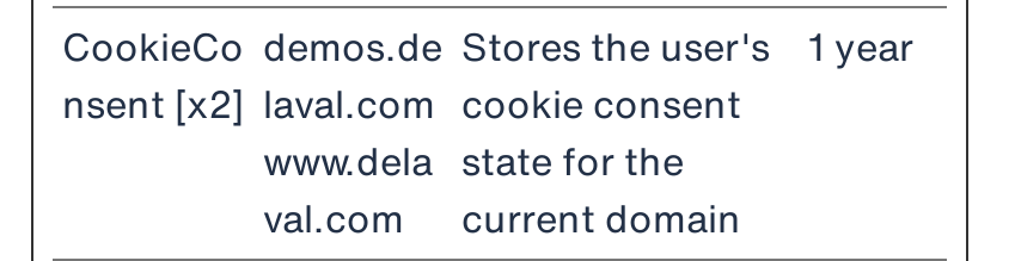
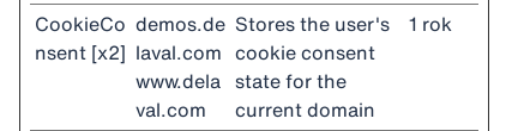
[62,18,913,75] CookieCo demos.de Stores the user's 1 year -> [35,10,452,38] CookieCo demos.de Stores the user's 1 rok

